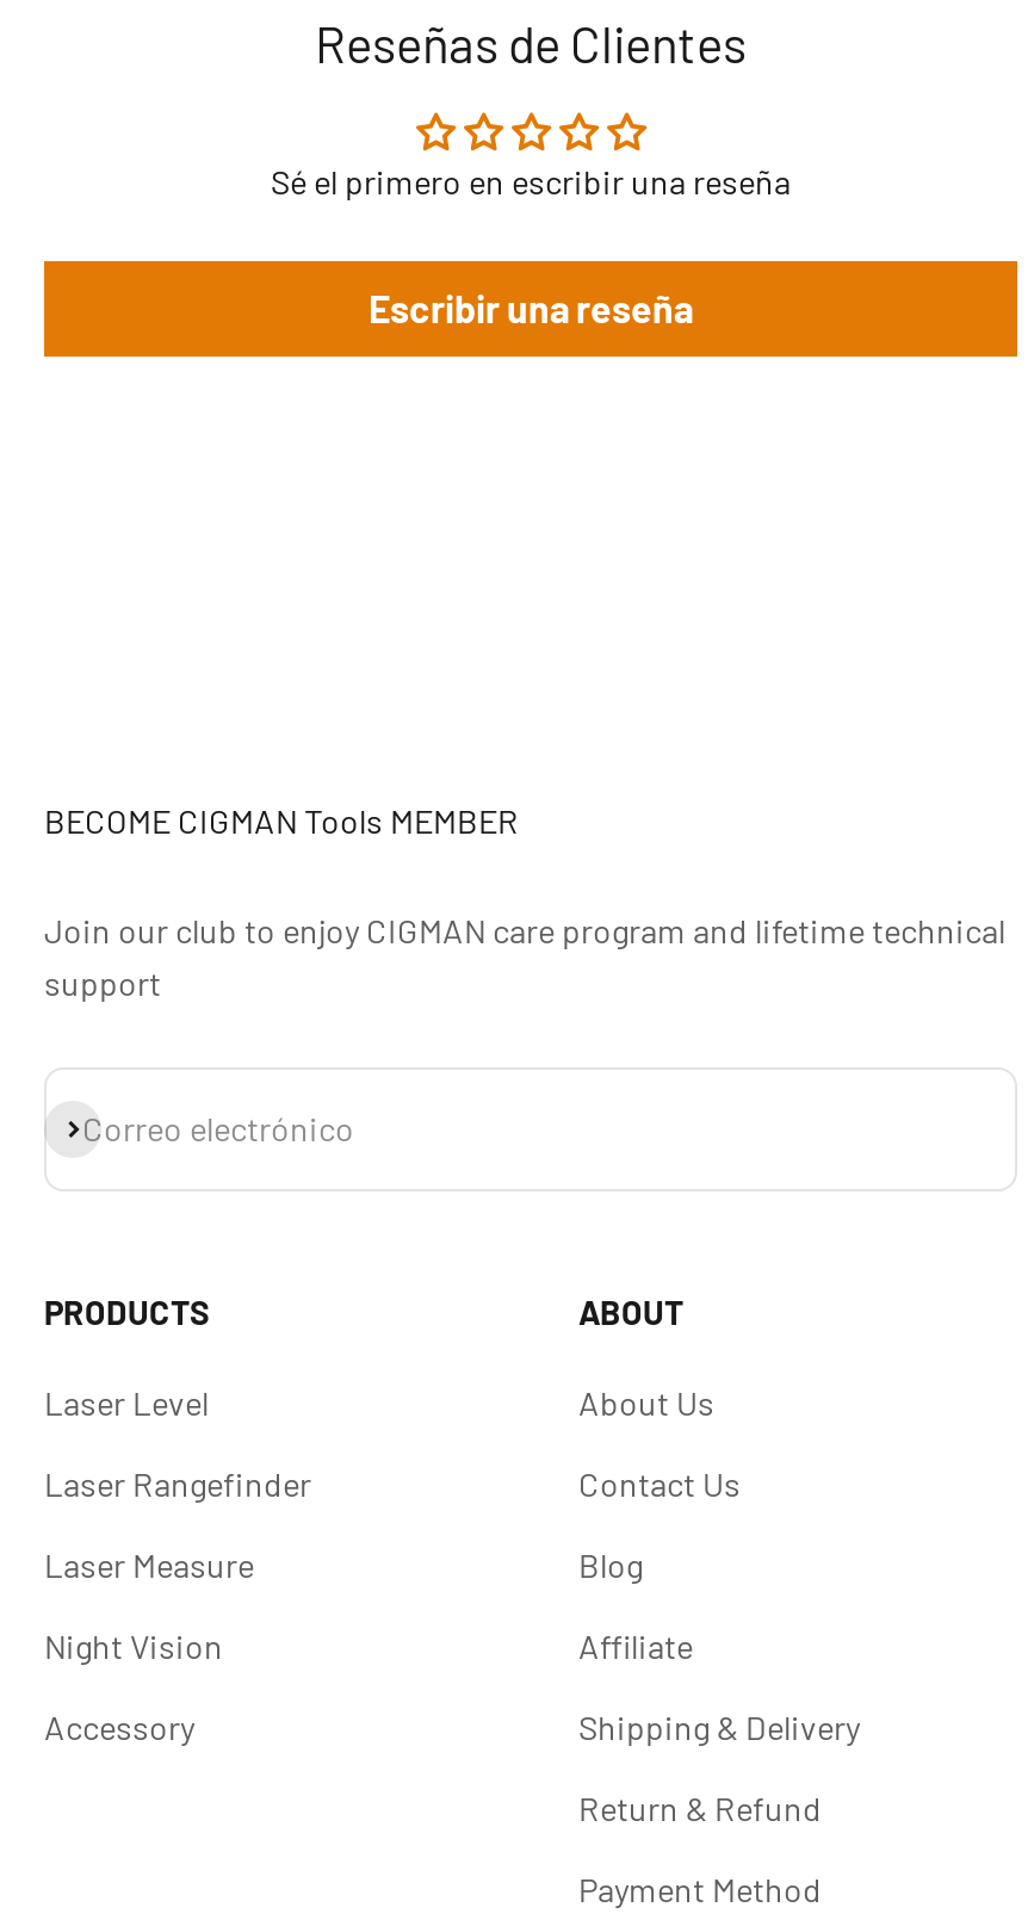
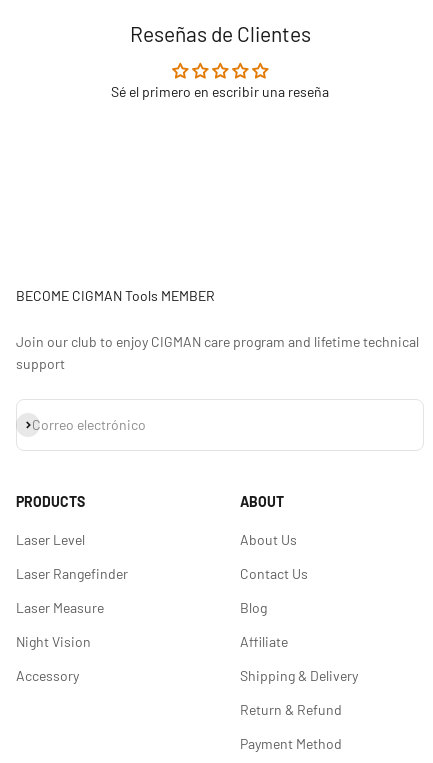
[369,285,693,330] Escribir una reseña -> none

